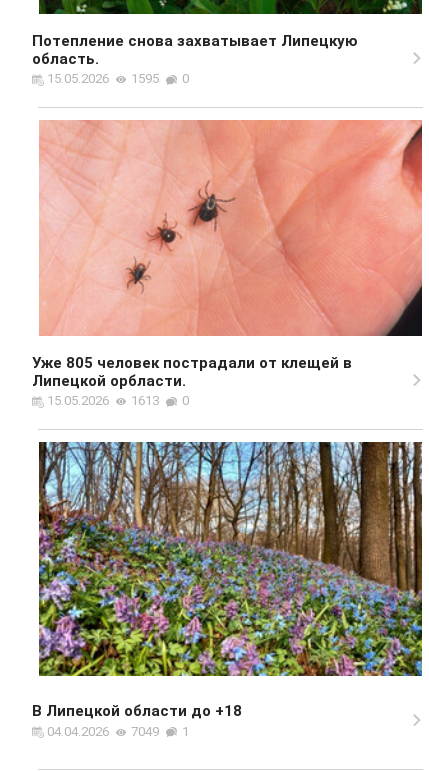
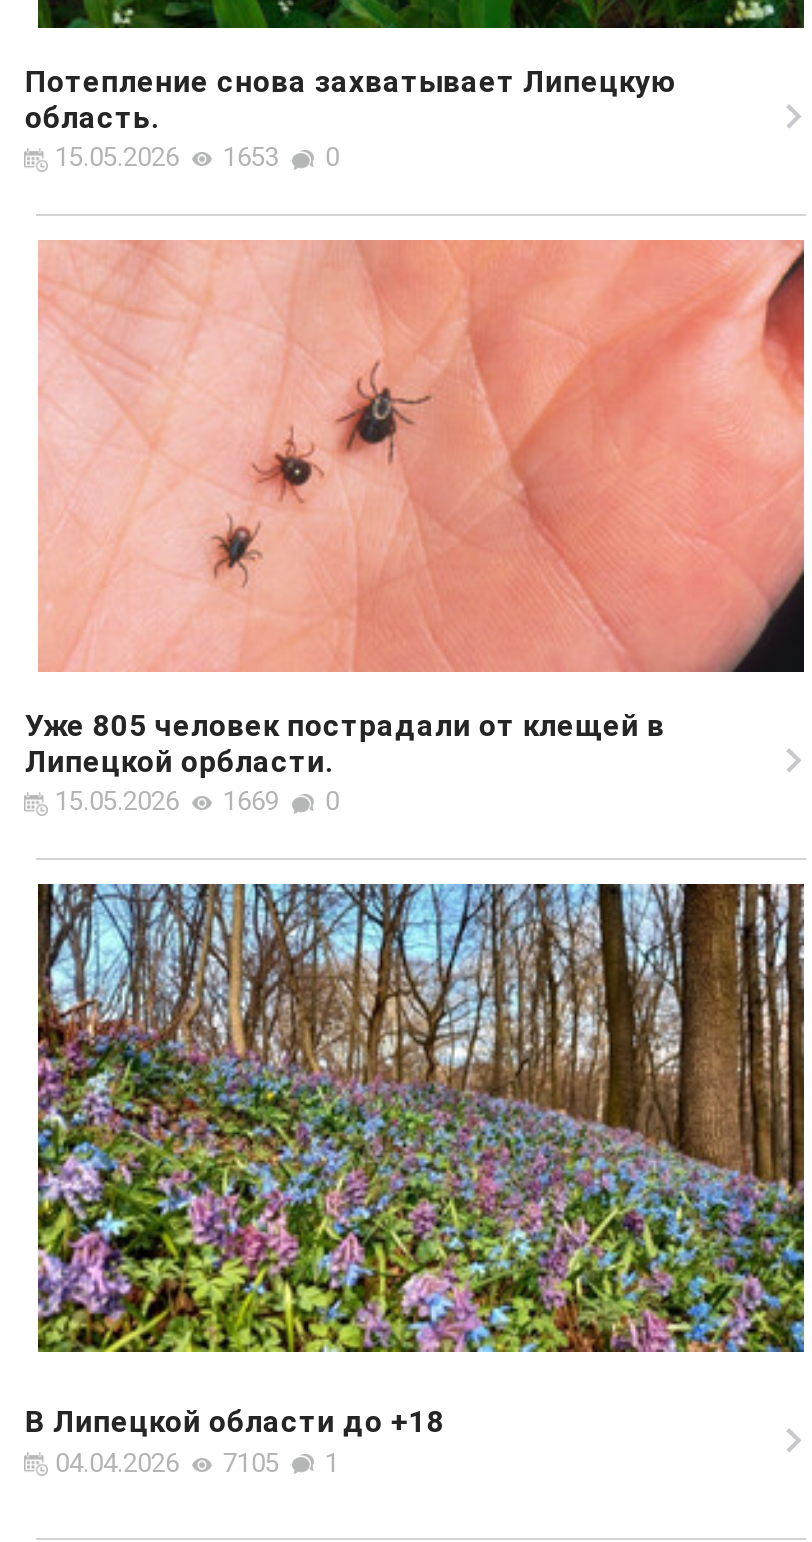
[47,71,189,86] 15.05.2026 1595 0 -> [55,143,339,173] 15.05.2026 1653 0
[47,393,189,408] 15.05.2026 1613 0 -> [55,786,339,816] 15.05.2026 1669 0
[47,724,189,739] 04.04.2026 7049 1 -> [55,1447,339,1477] 04.04.2026 7105 1

